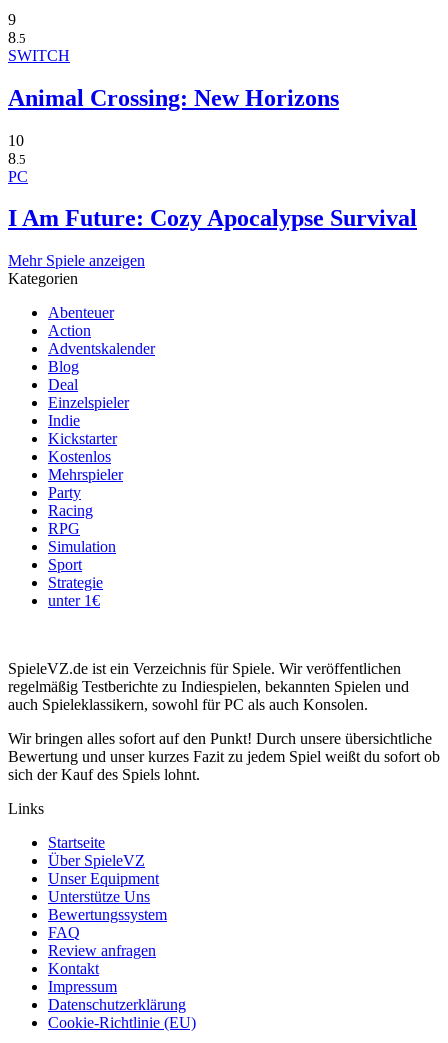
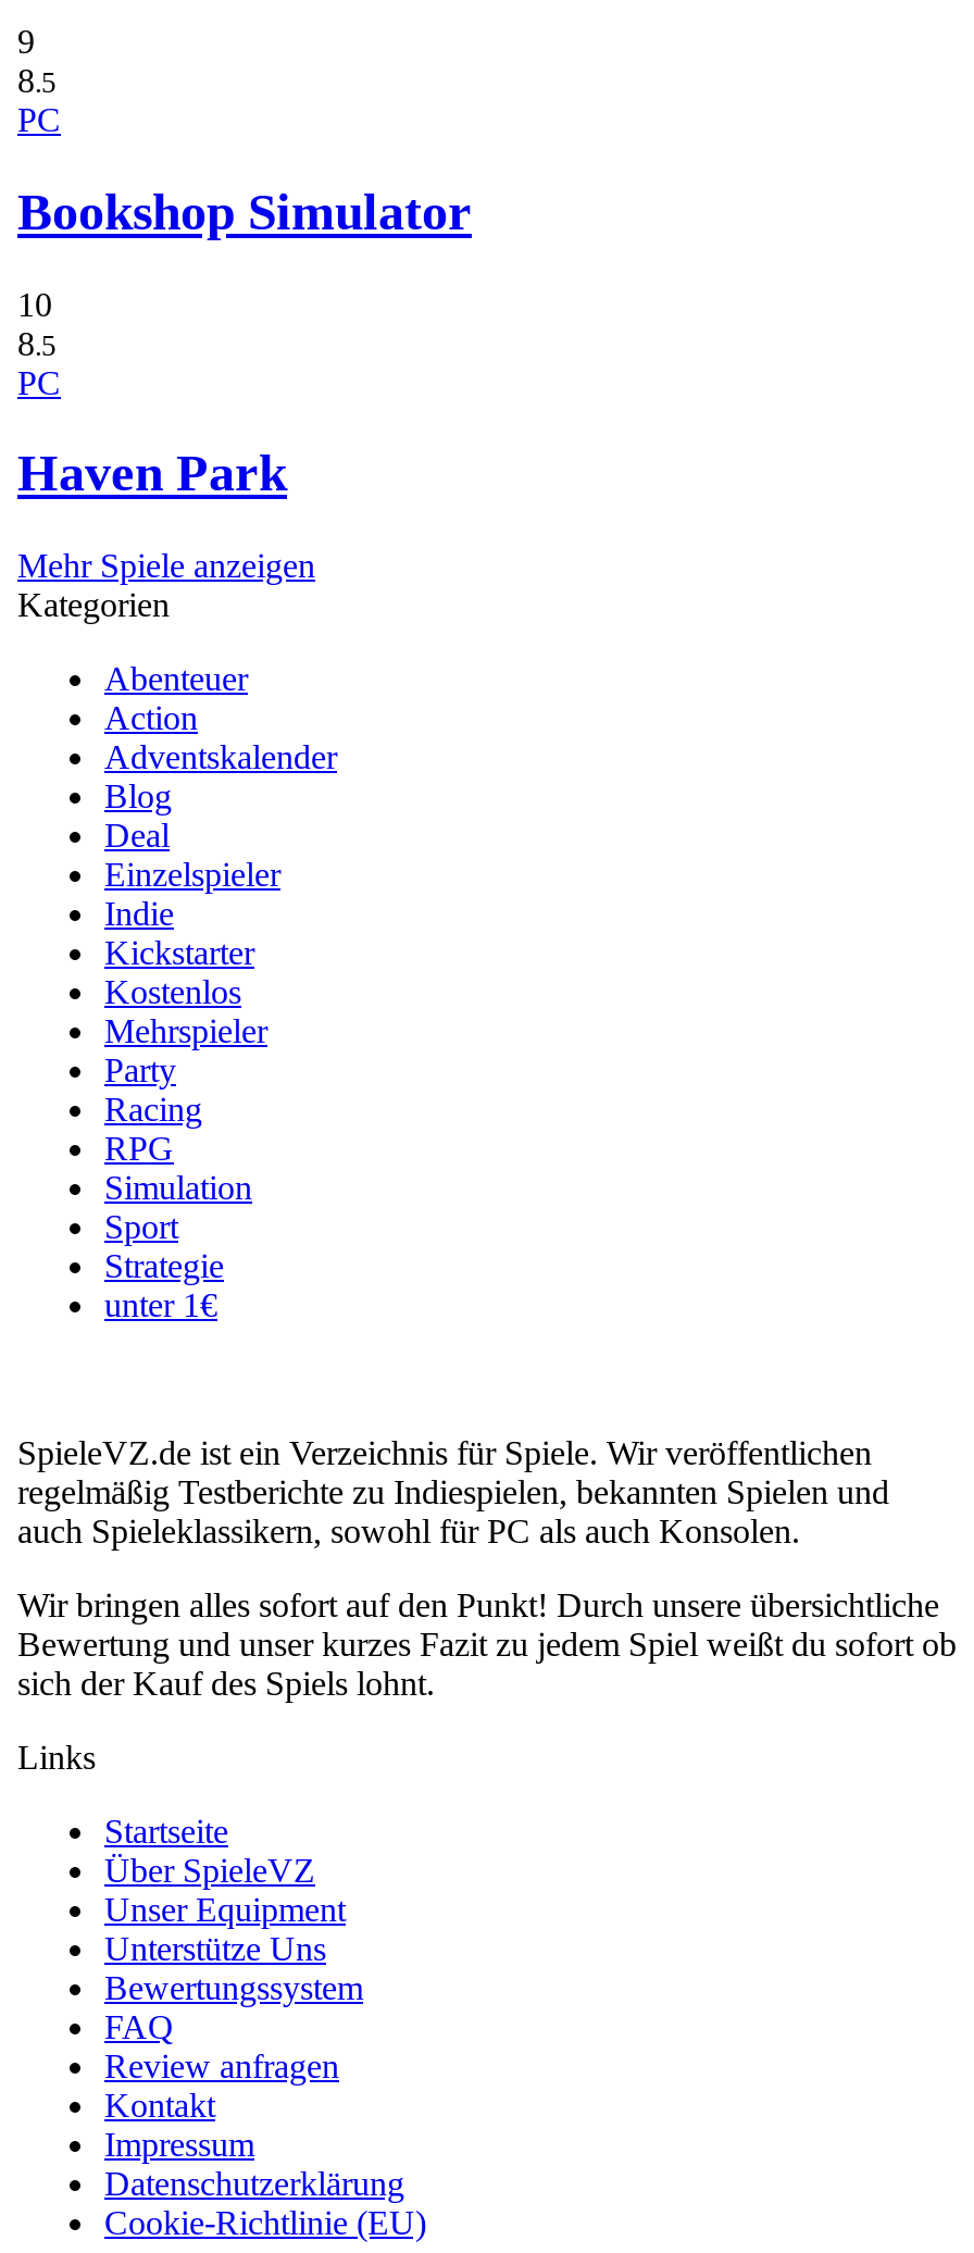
[8,47,70,64] SWITCH -> [17,100,61,137] PC
[8,85,339,111] Animal Crossing: New Horizons -> [17,183,472,239] Bookshop Simulator
[8,205,417,231] I Am Future: Cozy Apocalypse Survival -> [17,446,287,502] Haven Park

